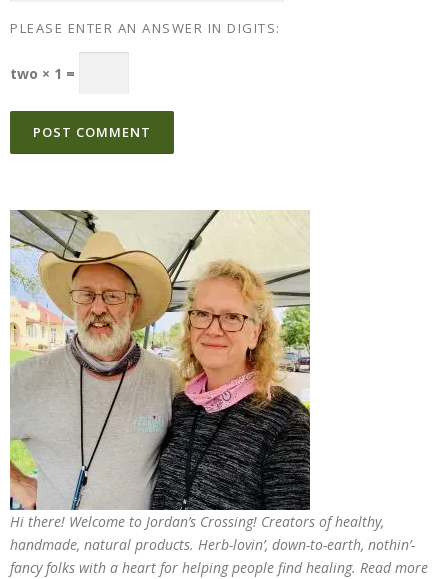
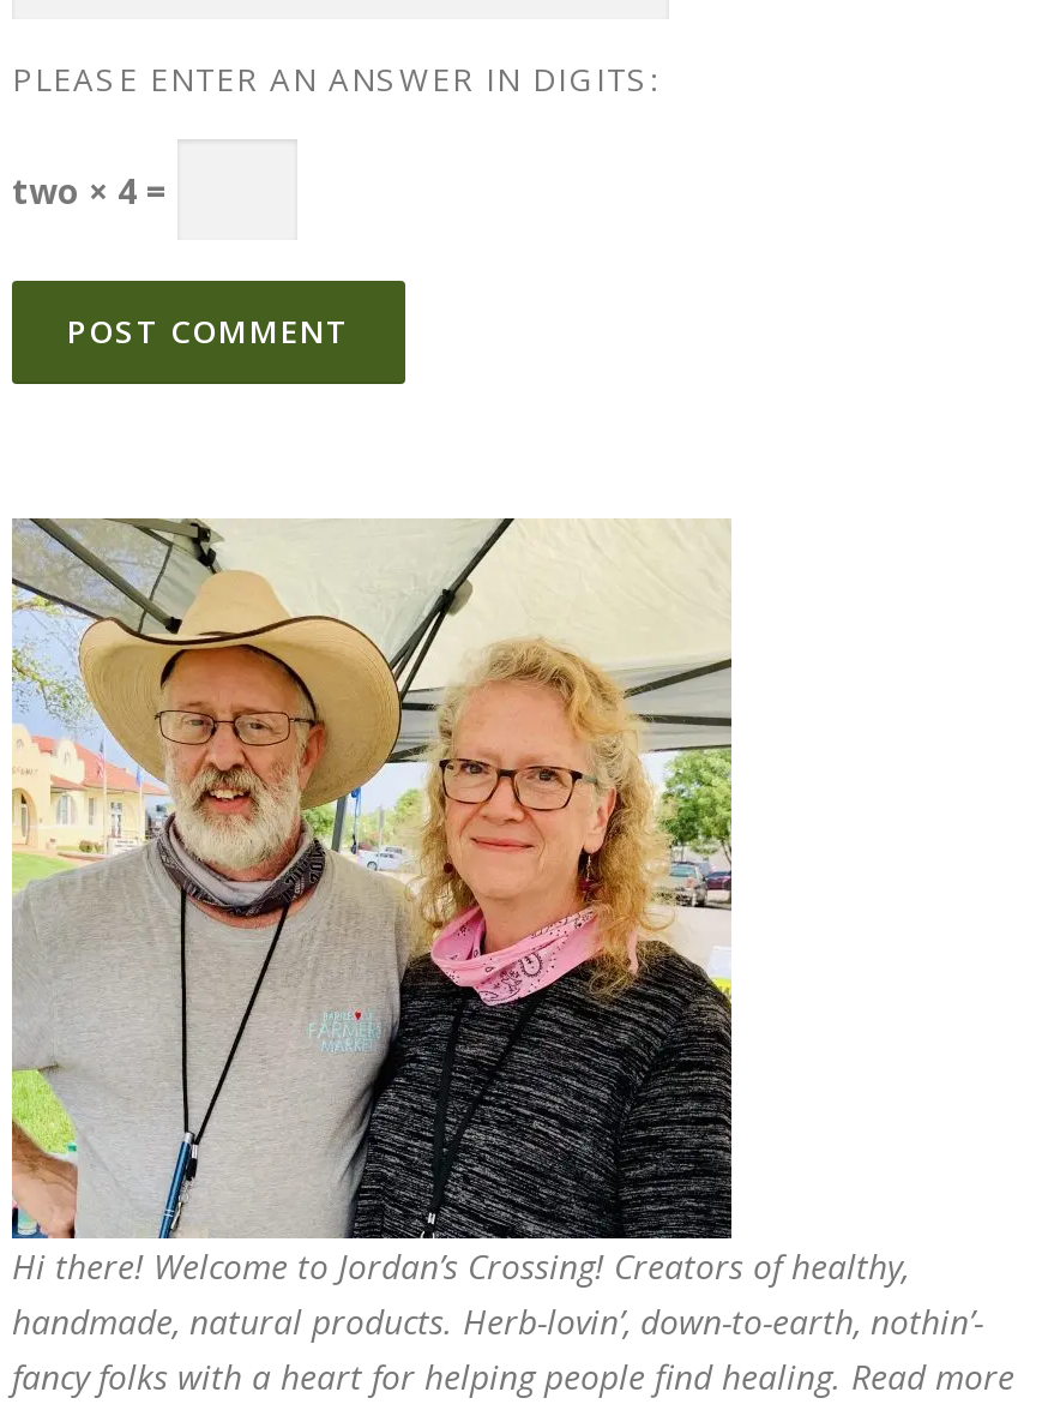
[10,64,79,83] two × 1 = -> [12,167,177,213] two × 4 =

